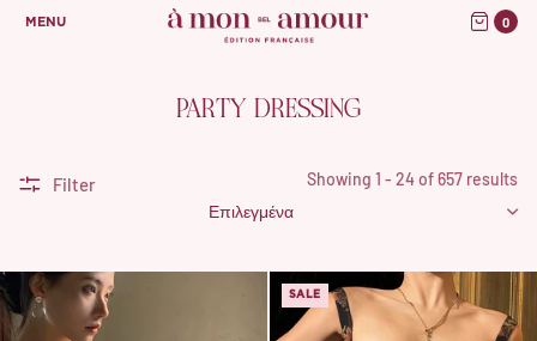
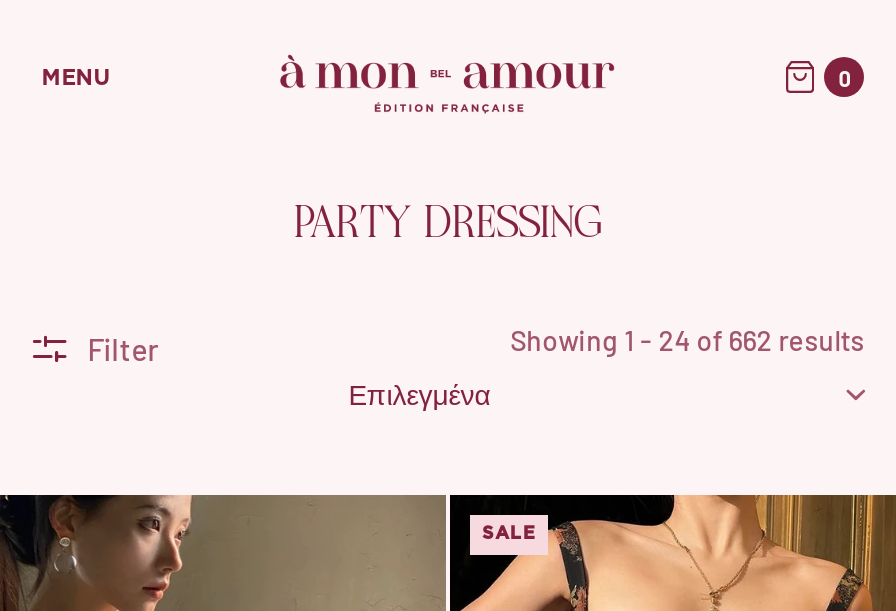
[307,169,518,189] Showing 1 - 24 of 657 results -> [510,323,864,357] Showing 1 - 24 of 662 results

